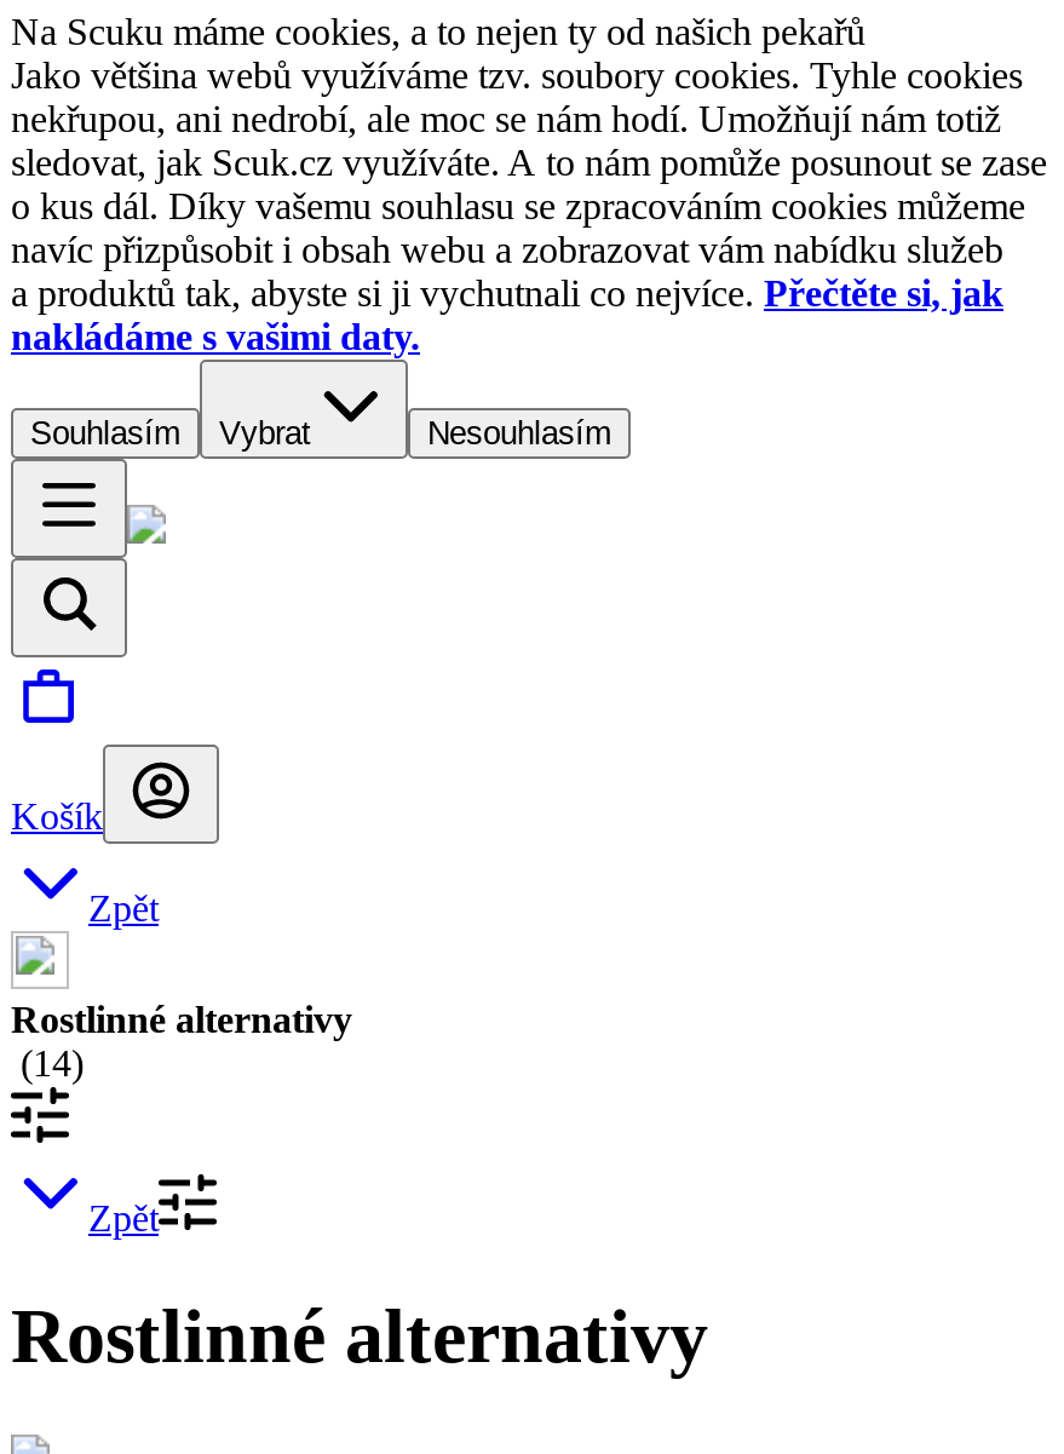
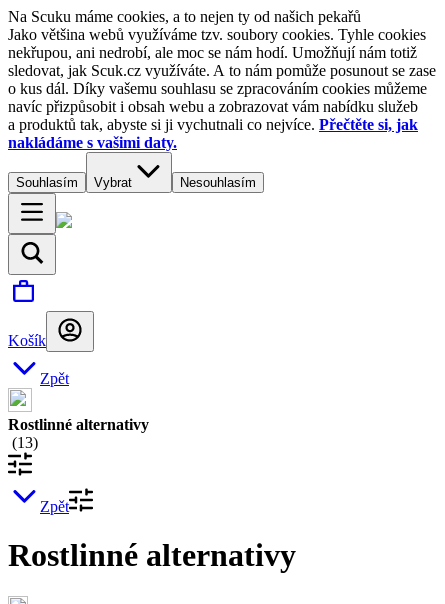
[11,1042,84,1084] (14) -> [8,434,38,451] (13)

